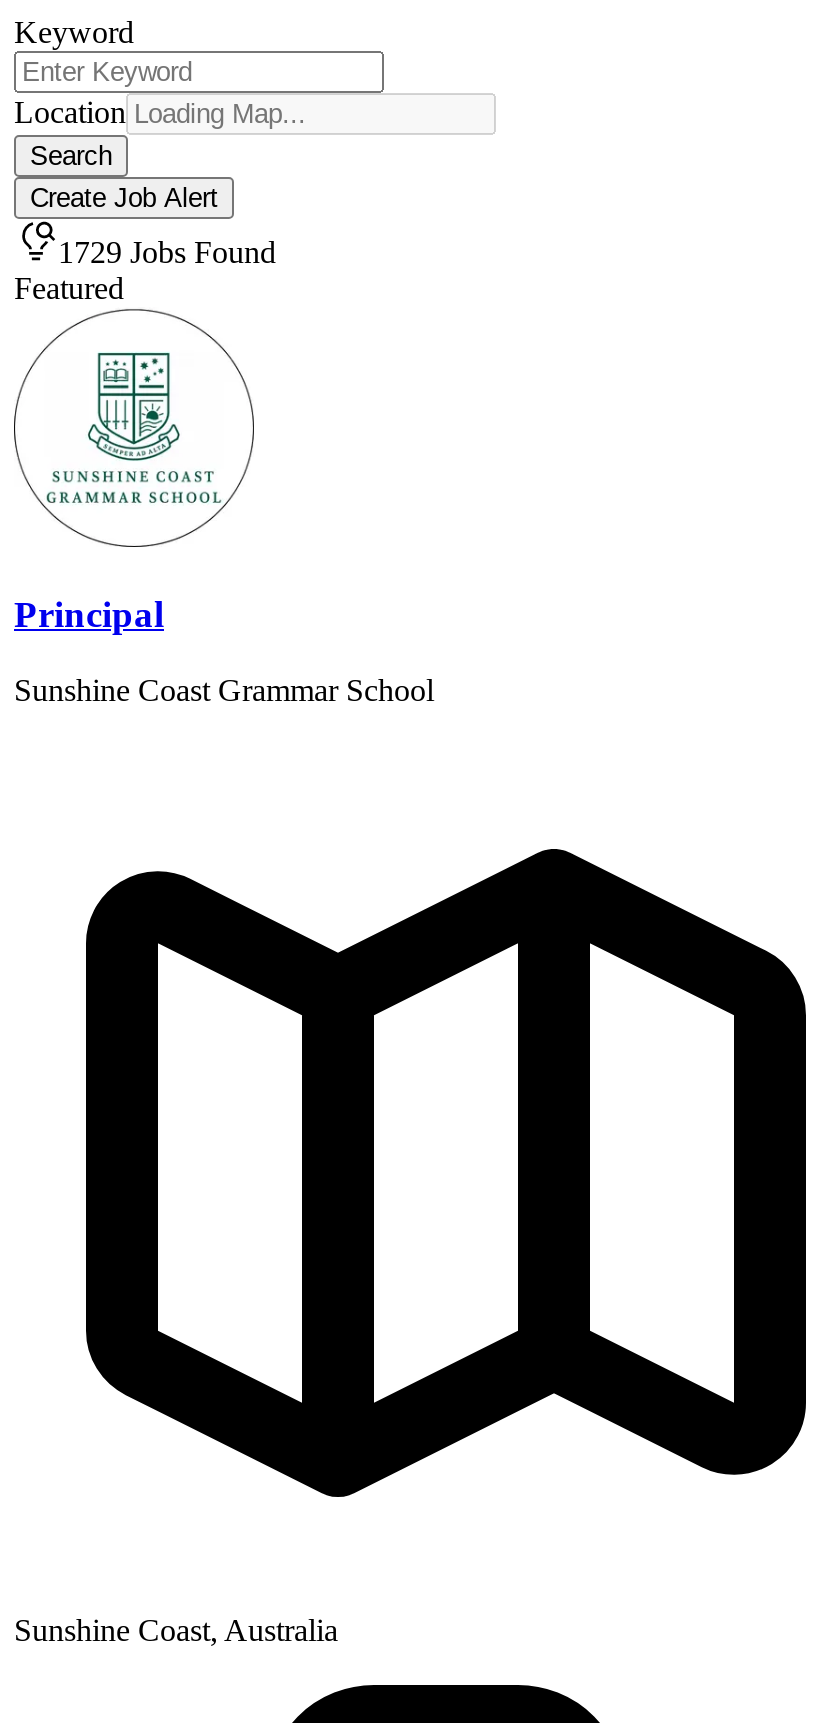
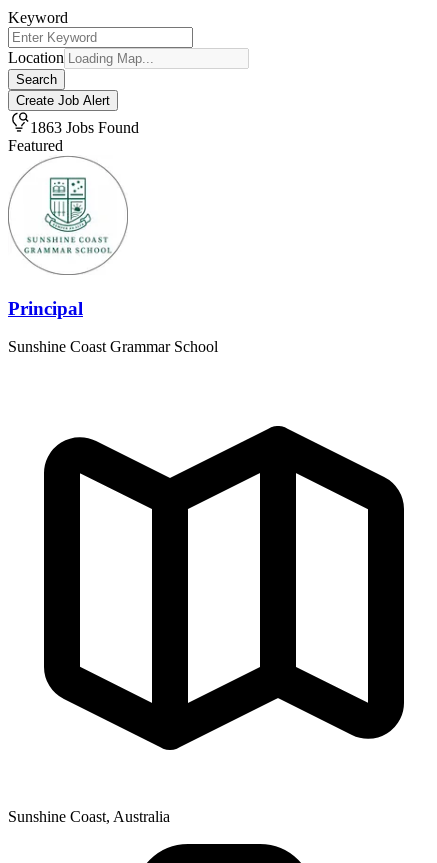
[58,235,276,269] 1729 Jobs Found -> [30,119,139,136] 1863 Jobs Found

